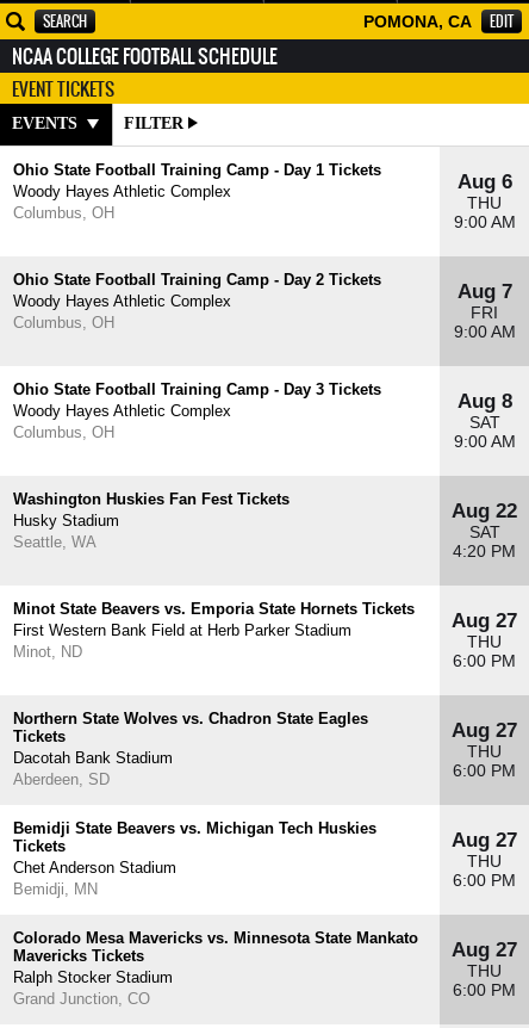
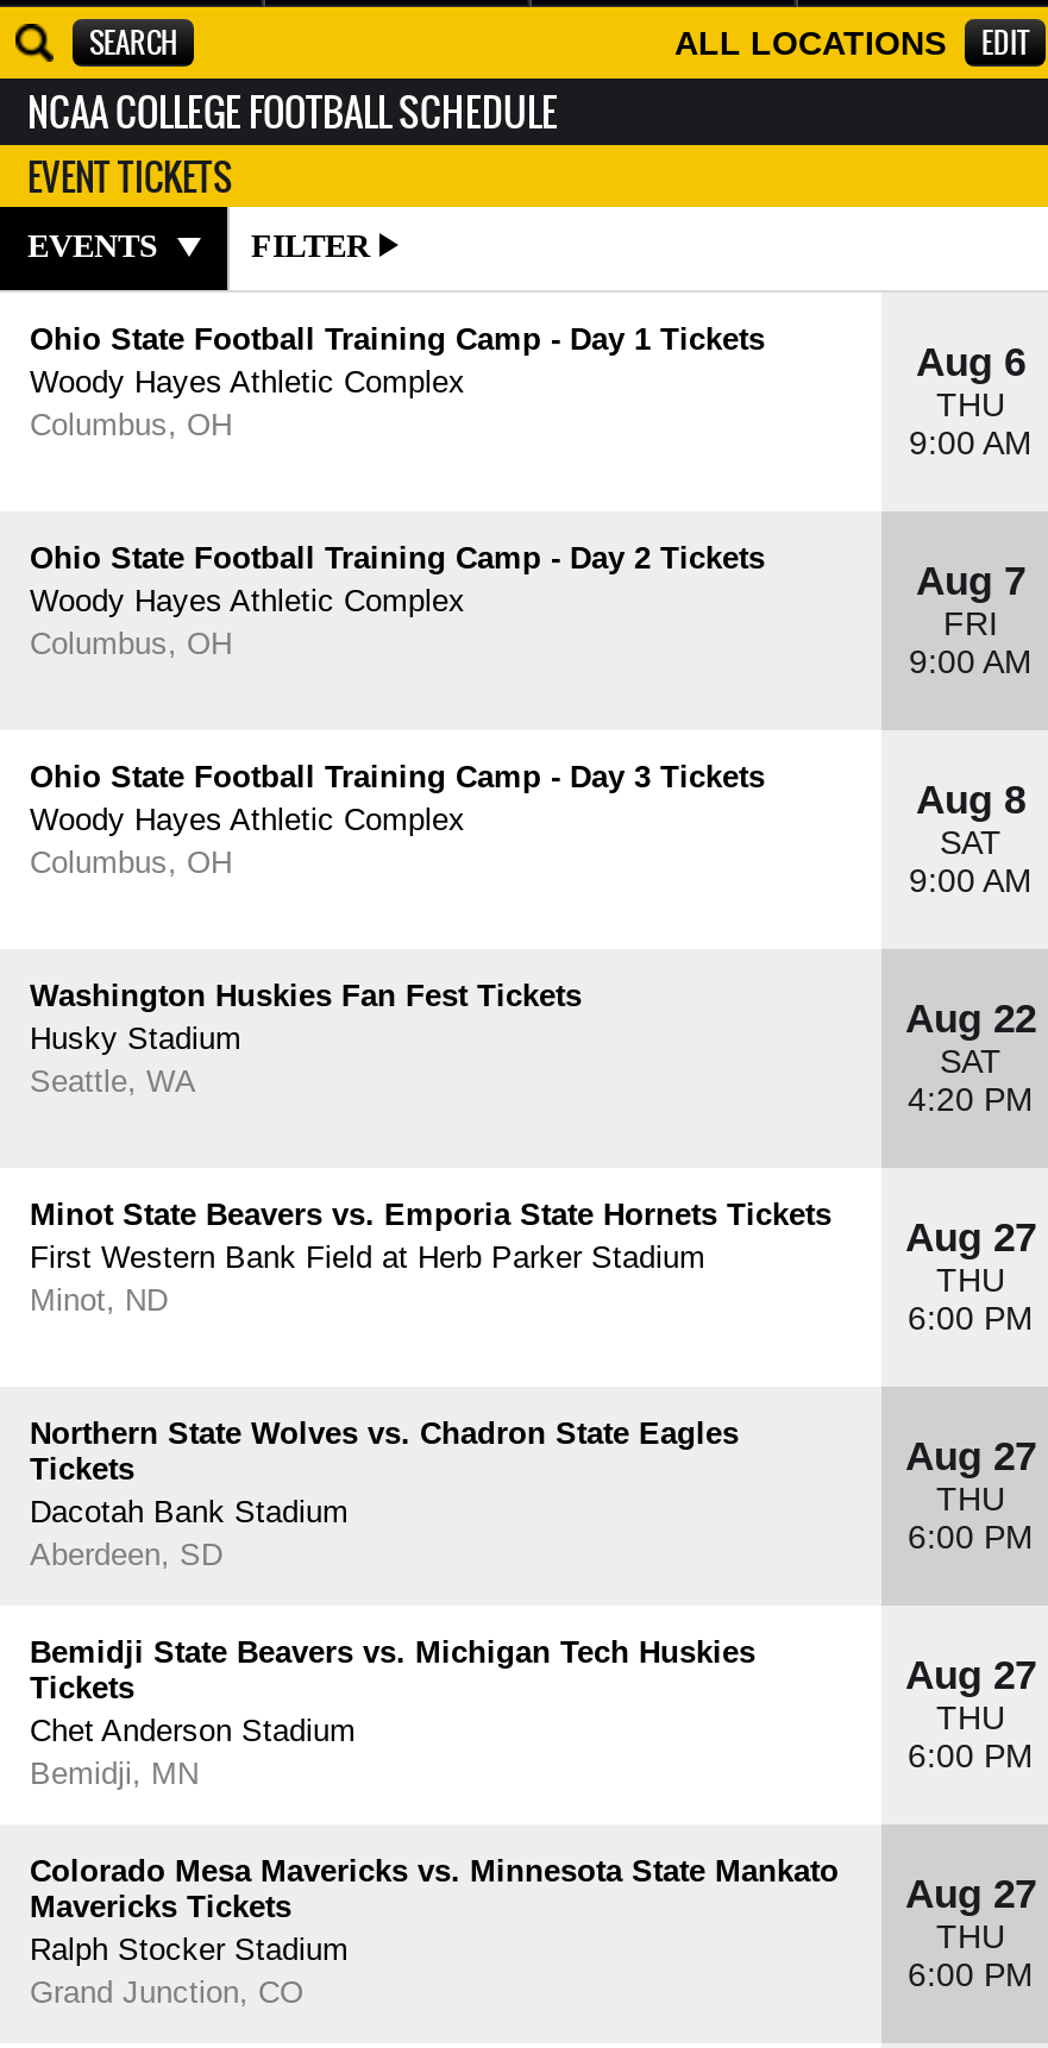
[363,12,472,31] POMONA, CA -> [674,24,946,62] ALL LOCATIONS

